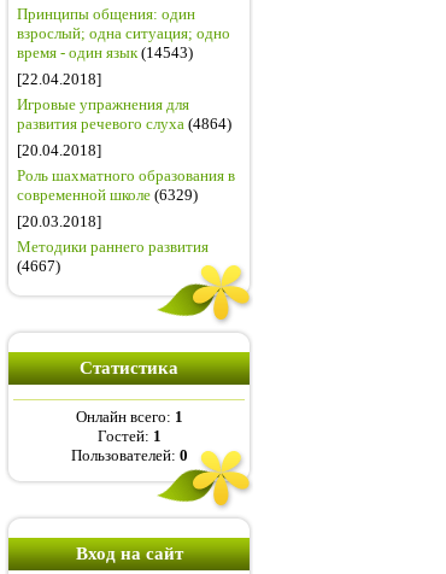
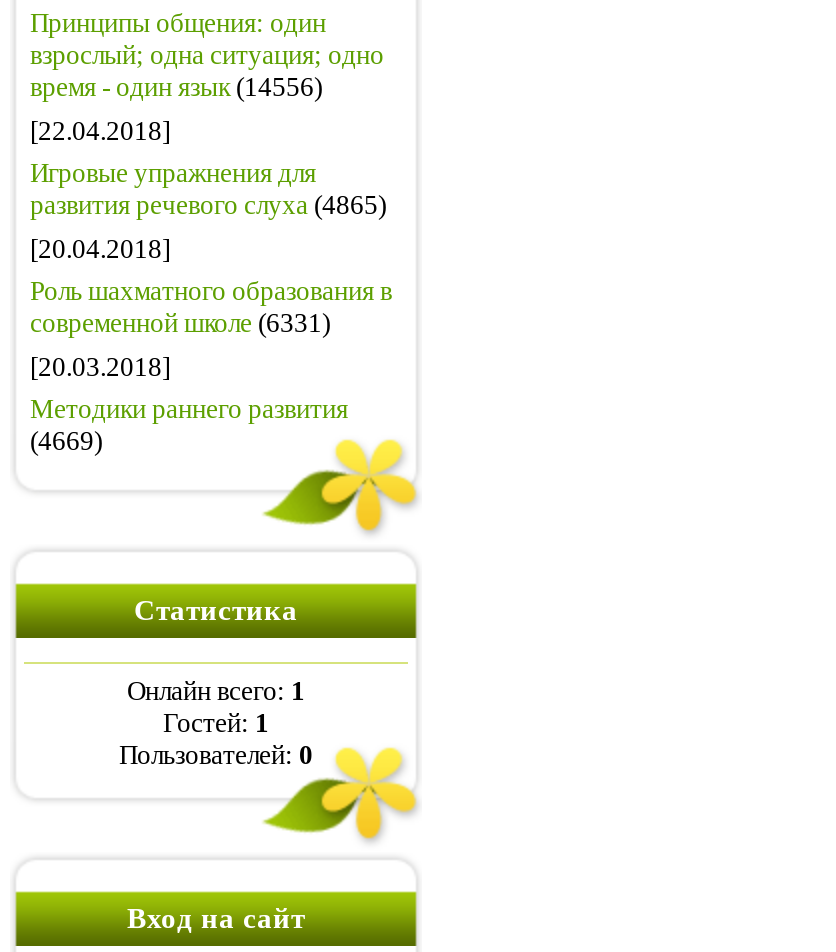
[17,43,193,61] время - один язык (14543) -> [30,72,322,102] время - один язык (14556)
[17,115,231,133] развития речевого слуха (4864) -> [30,190,386,220] развития речевого слуха (4865)
[17,186,198,204] современной школе (6329) -> [30,308,330,338] современной школе (6331)
[17,257,60,275] (4667) -> [30,426,102,456] (4669)

